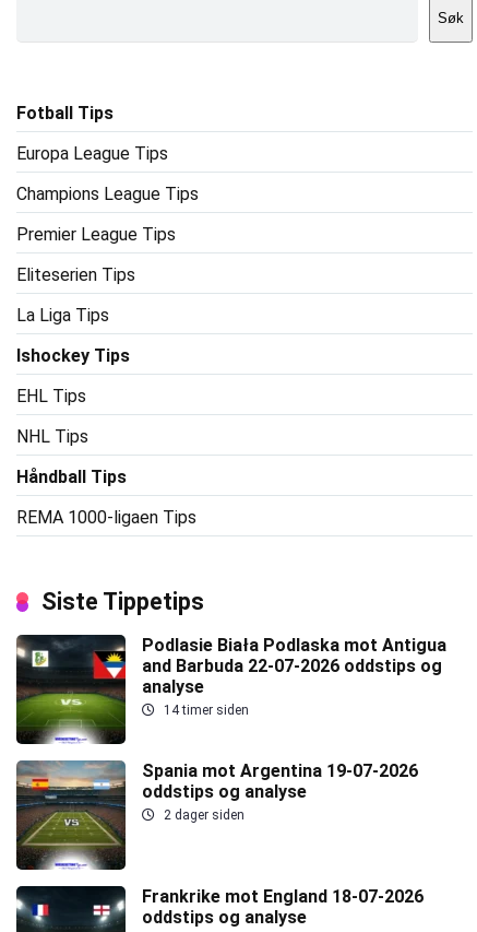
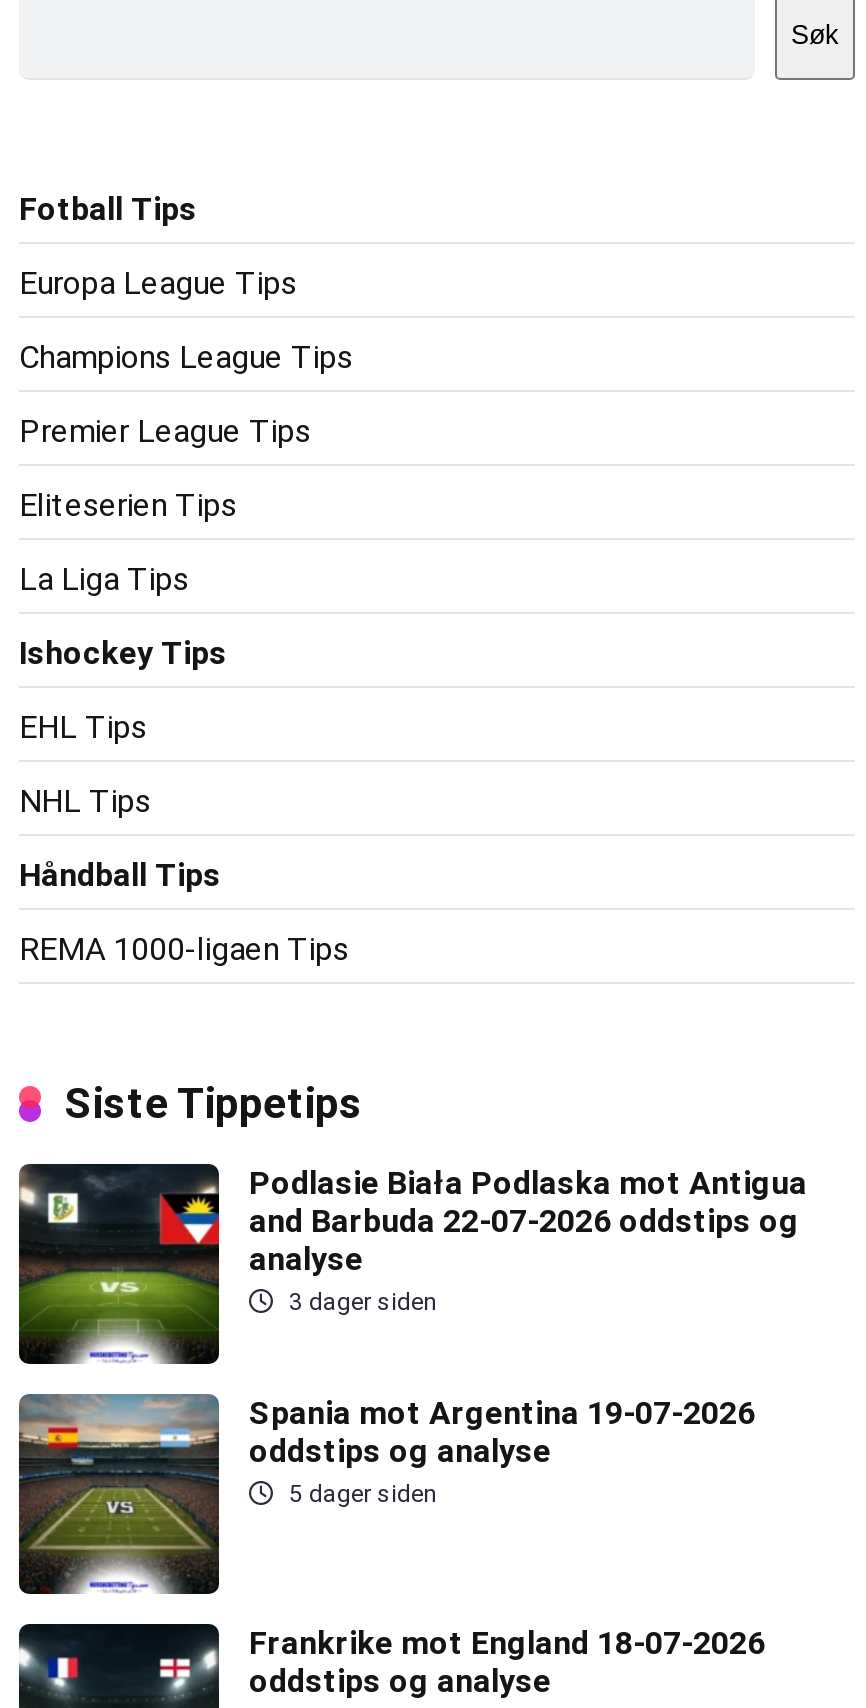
[160,703,249,718] 14 timer siden -> [283,1288,437,1316] 3 dager siden
[160,808,245,823] 2 dager siden -> [283,1480,437,1508] 5 dager siden

